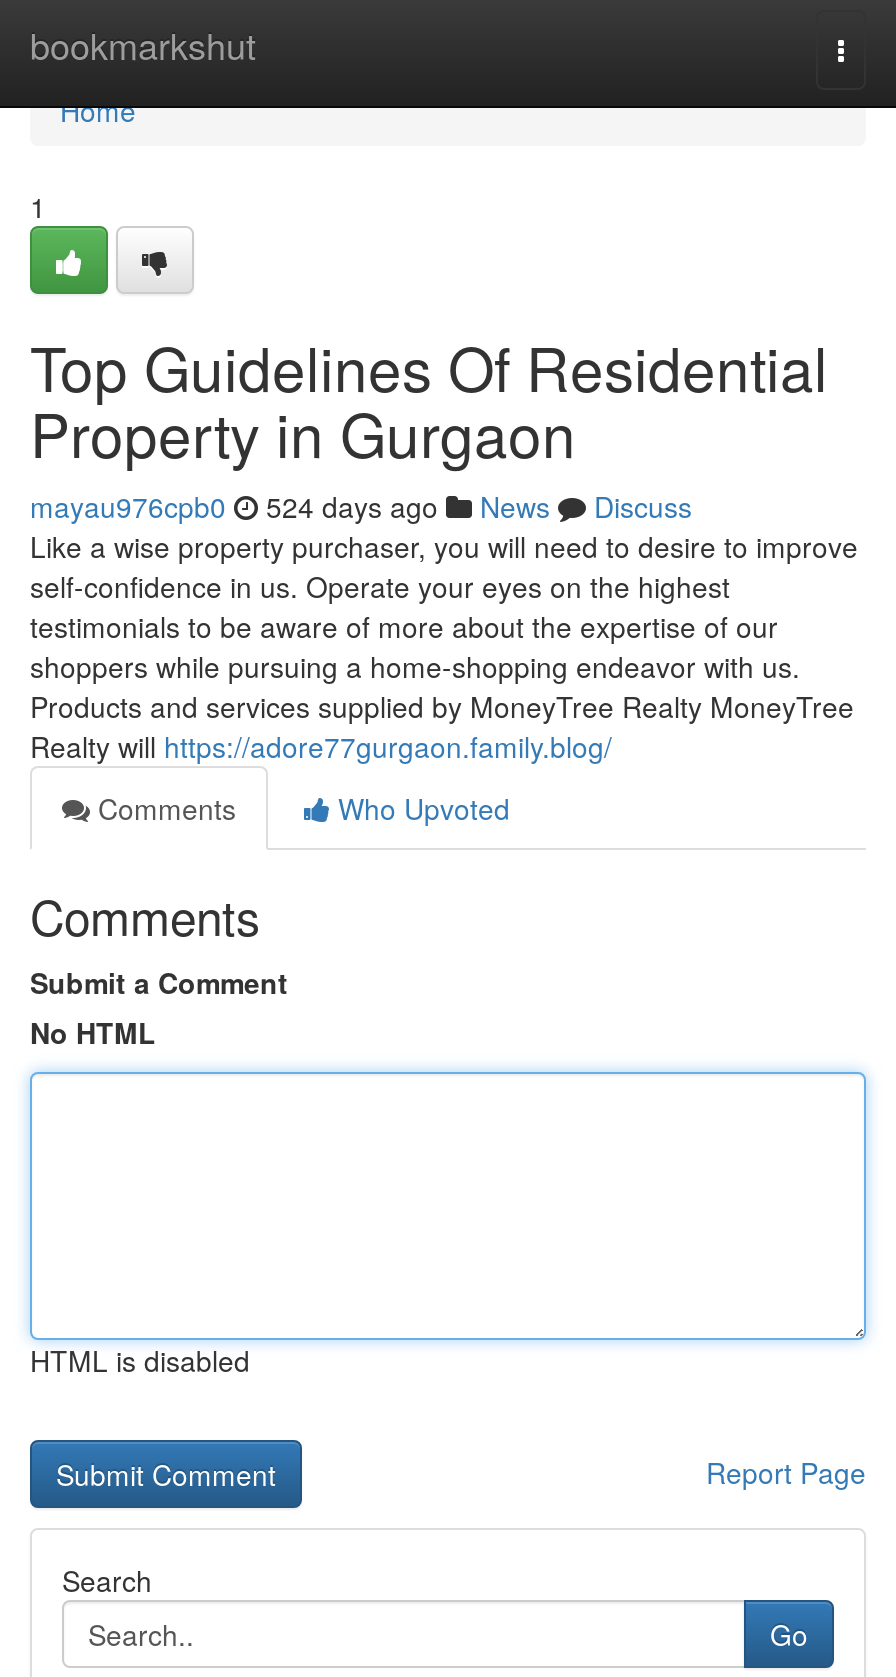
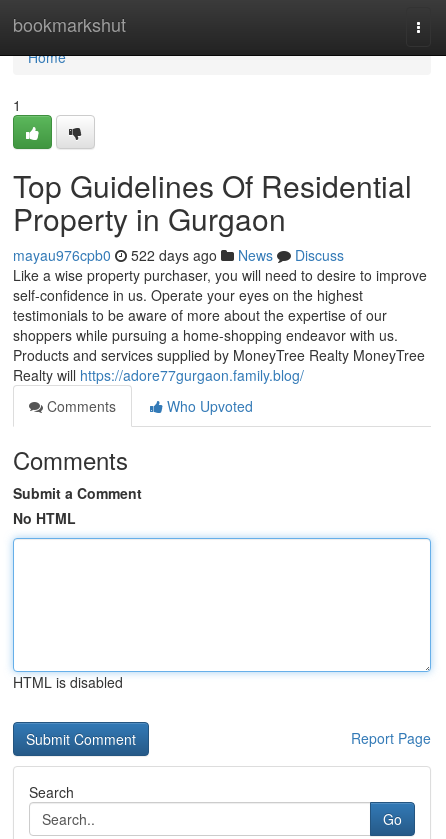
[30,486,692,526] mayau976cpb0 524 days ago News Discuss -> [13,245,344,265] mayau976cpb0 522 days ago News Discuss

